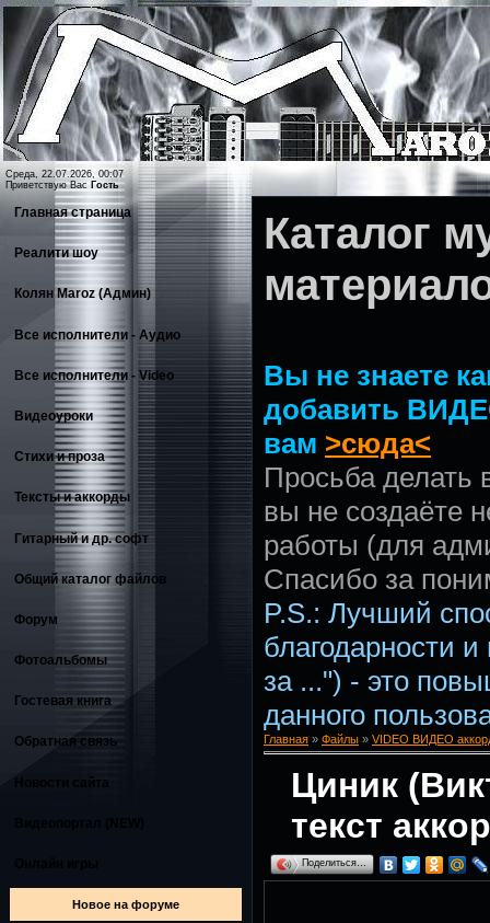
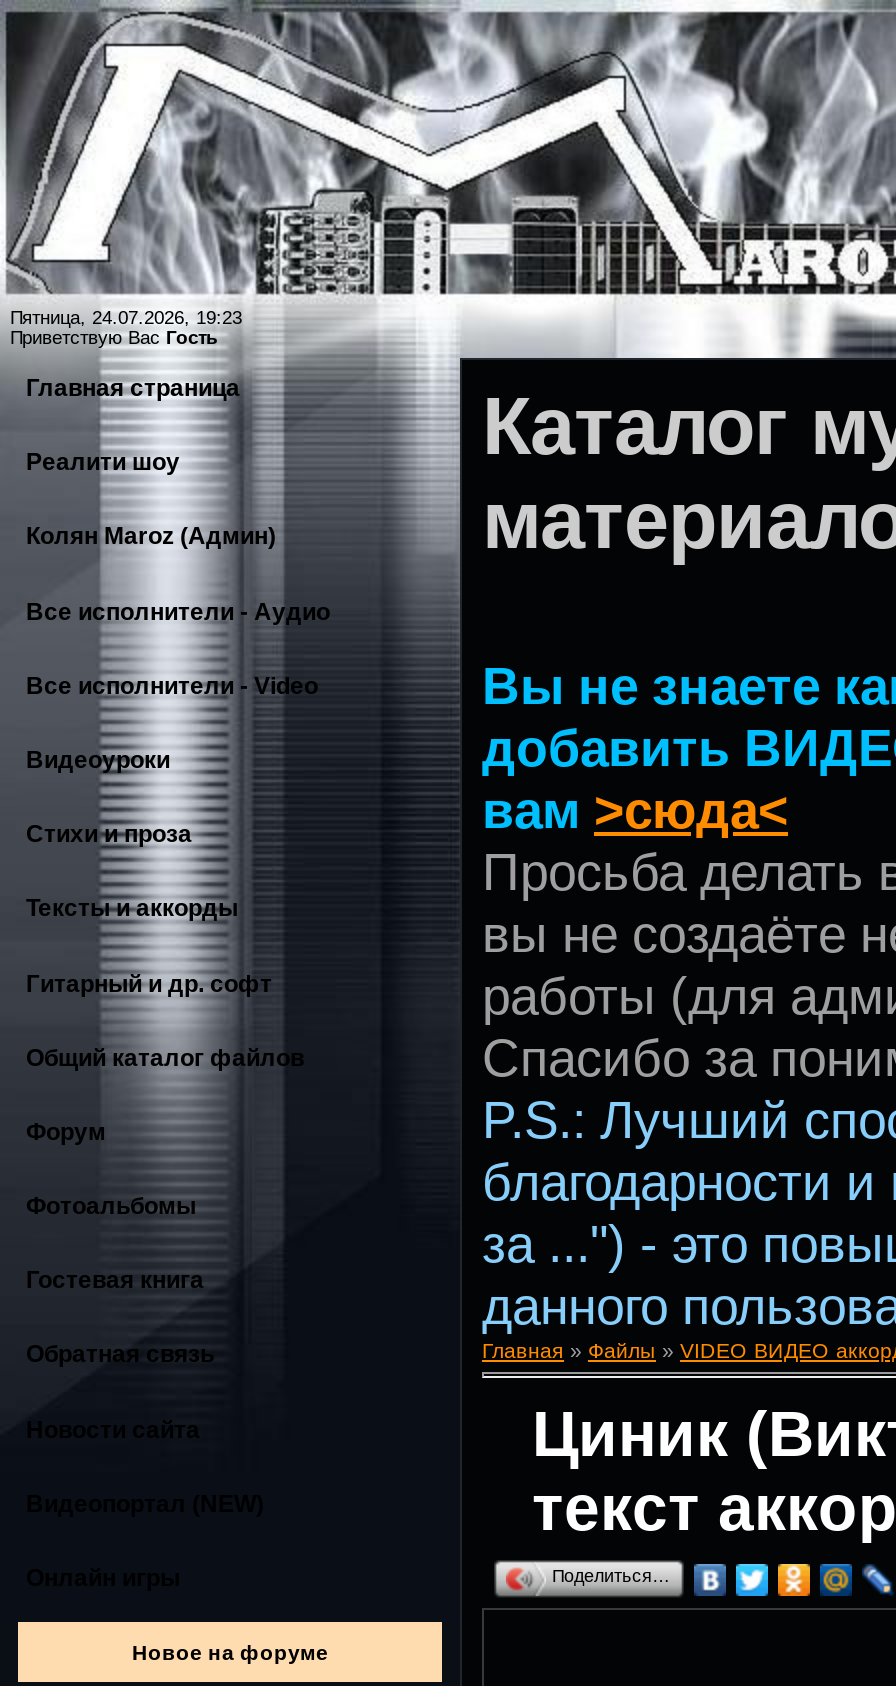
[5,169,124,180] Среда, 22.07.2026, 00:07 -> [10,308,242,328] Пятница, 24.07.2026, 19:23

